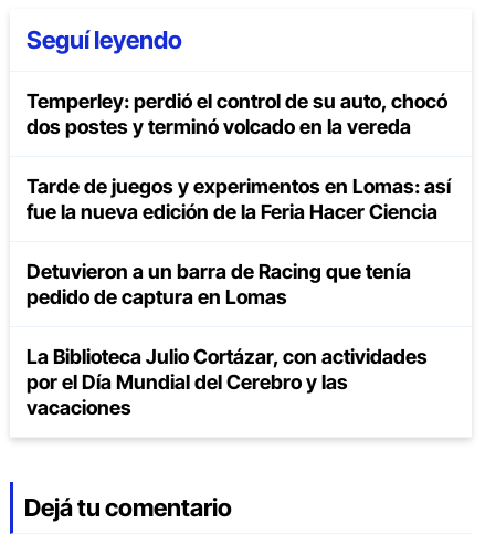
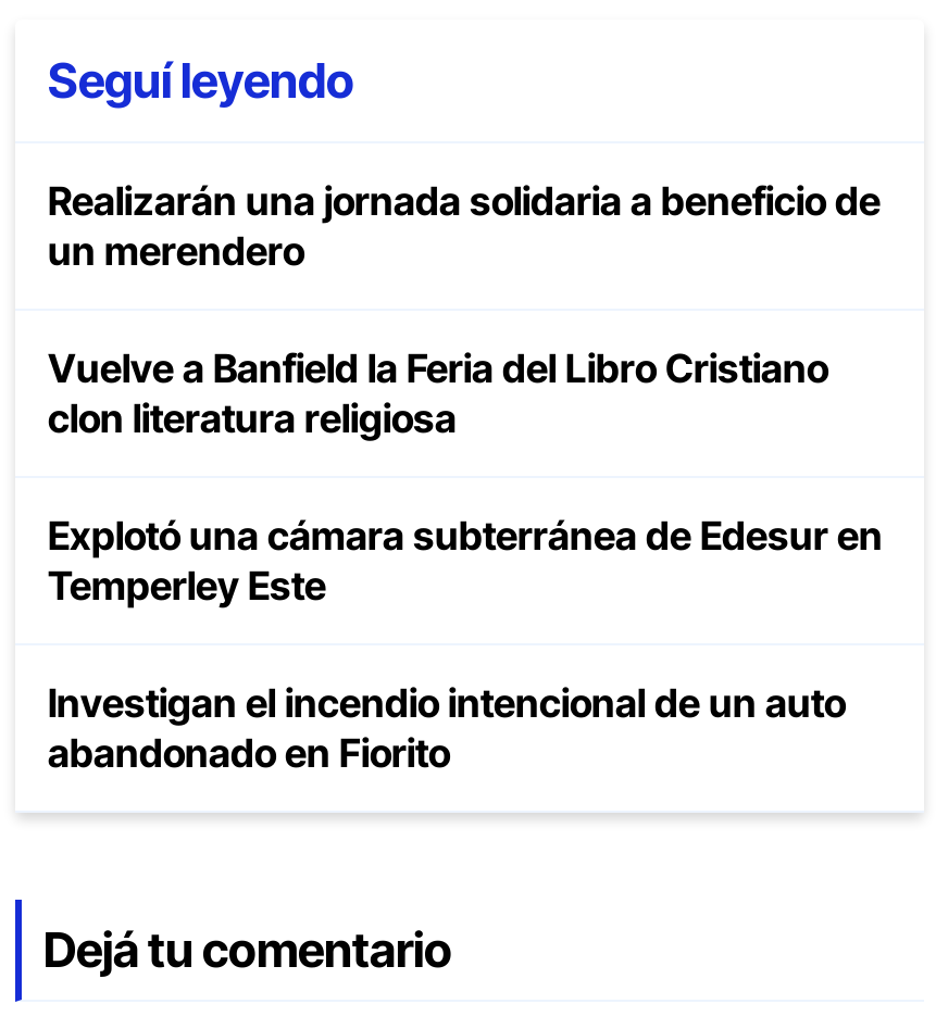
[27,90,447,138] Temperley: perdió el control de su auto, chocó | dos postes y terminó volcado en la vereda -> [48,178,881,274] Realizarán una jornada solidaria a beneficio de | un merendero
[27,175,451,223] Tarde de juegos y experimentos en Lomas: así | fue la nueva edición de la Feria Hacer Ciencia -> [48,346,828,441] Vuelve a Banfield la Feria del Libro Cristiano | clon literatura religiosa
[27,260,411,308] Detuvieron a un barra de Racing que tenía | pedido de captura en Lomas -> [48,513,883,608] Explotó una cámara subterránea de Edesur en | Temperley Este
[27,345,428,419] La Biblioteca Julio Cortázar, con actividades | por el Día Mundial del Cerebro y las | vacaciones -> [48,680,846,776] Investigan el incendio intencional de un auto | abandonado en Fiorito

